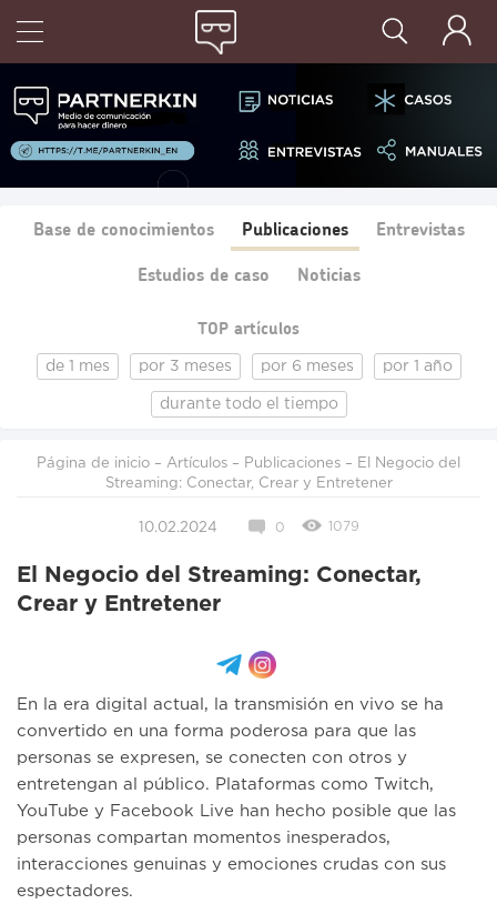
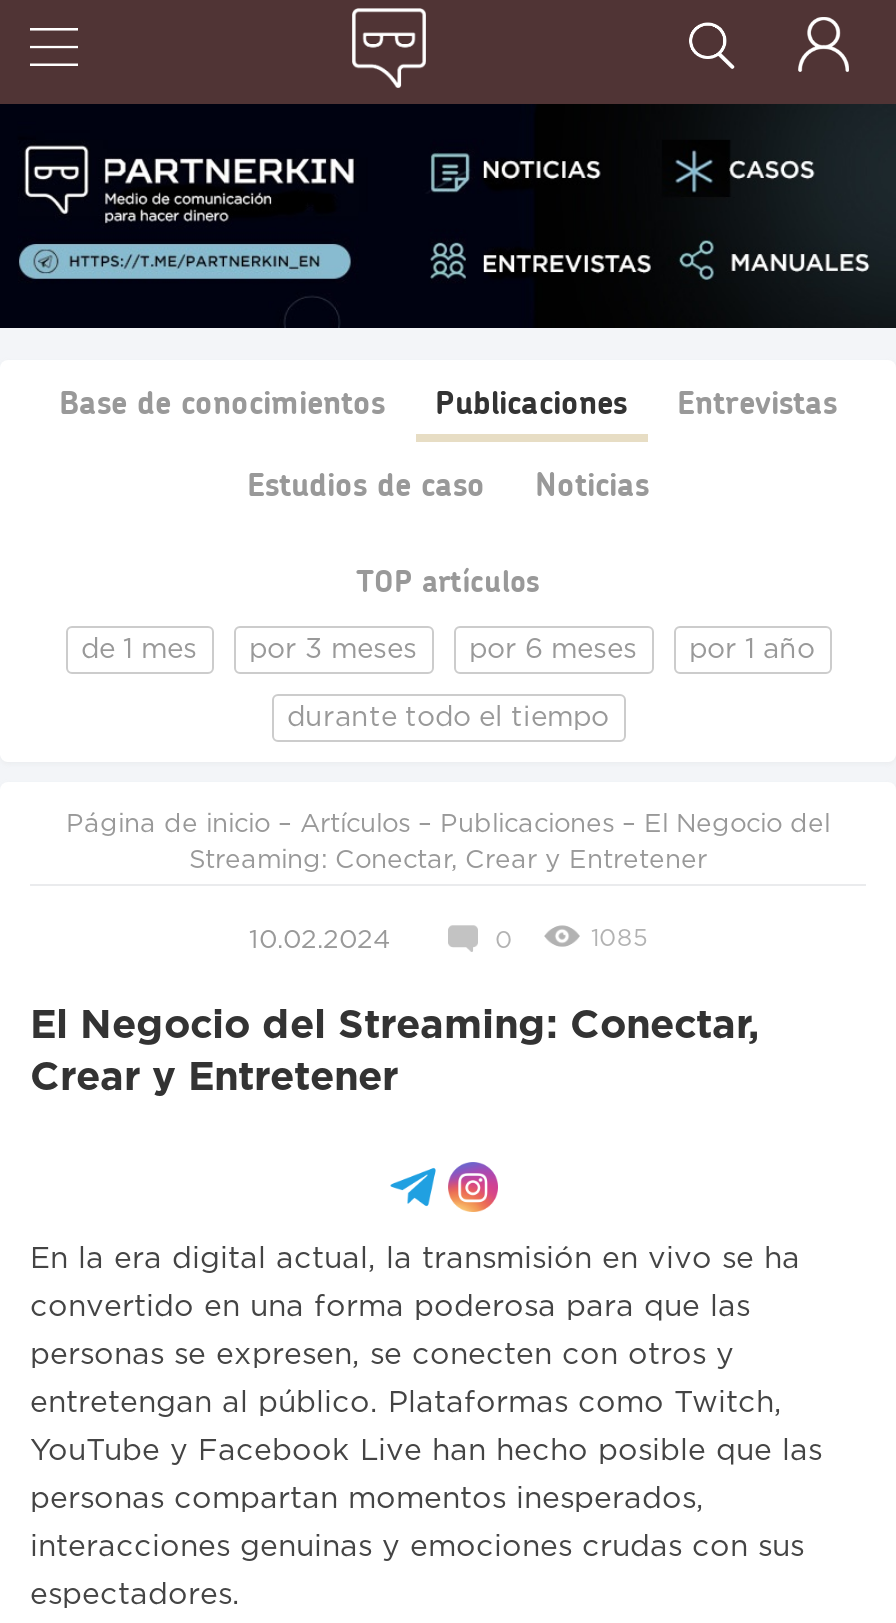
[328,521,359,533] 1079 -> [591,928,647,950] 1085

